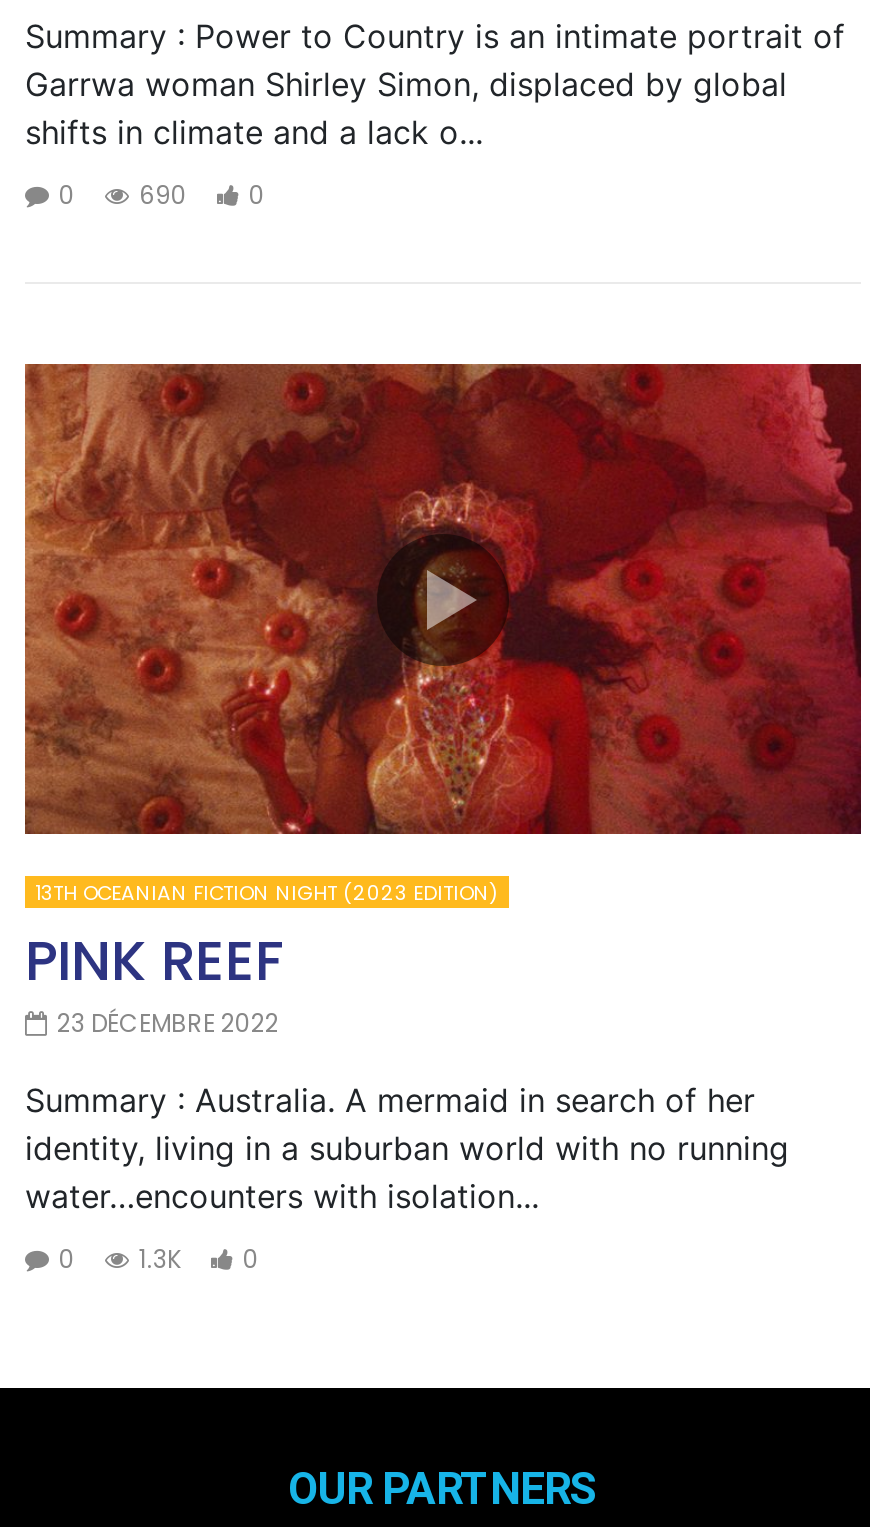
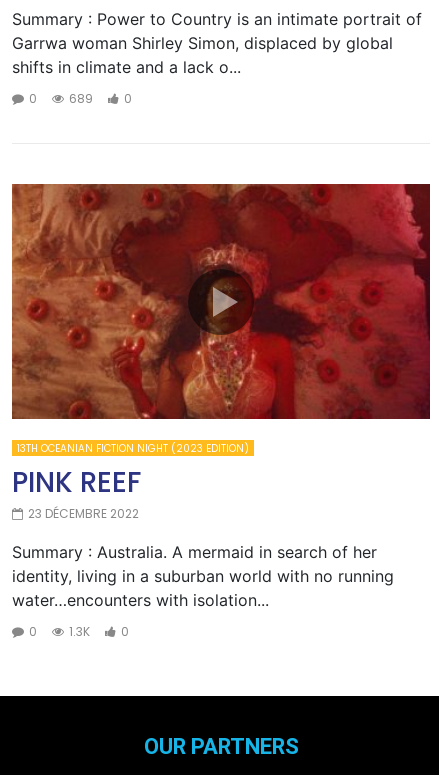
[59,177,265,211] 0 690 0 -> [29,90,132,107] 0 689 0

